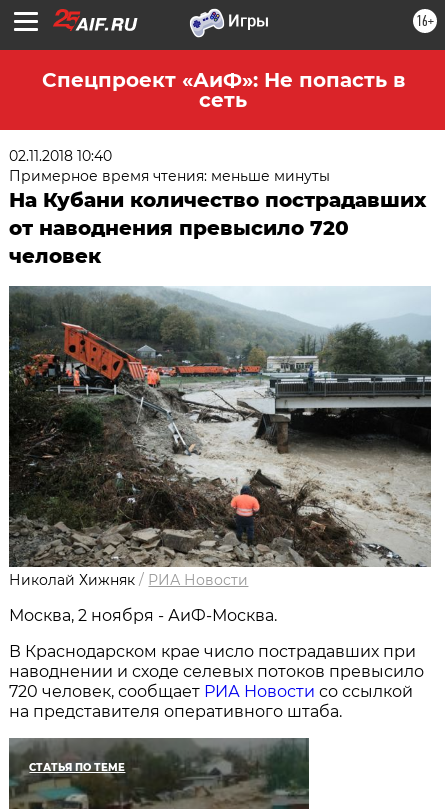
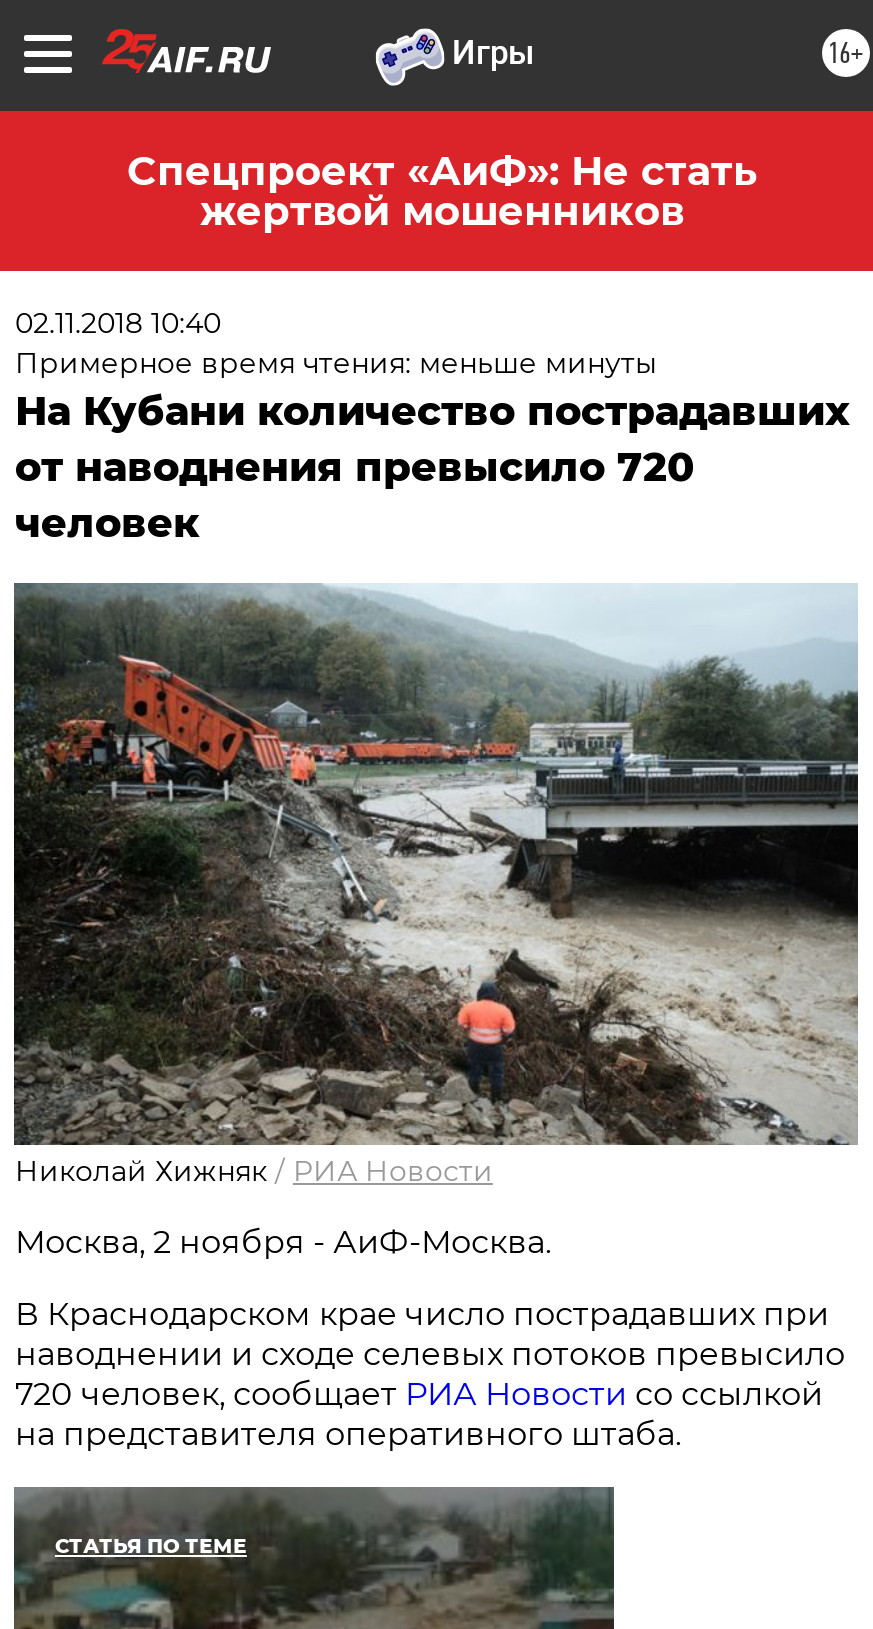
[41,68,404,112] Спецпроект «АиФ»: Не попасть в | сеть -> [127,147,757,235] Спецпроект «АиФ»: Не стать | жертвой мошенников

